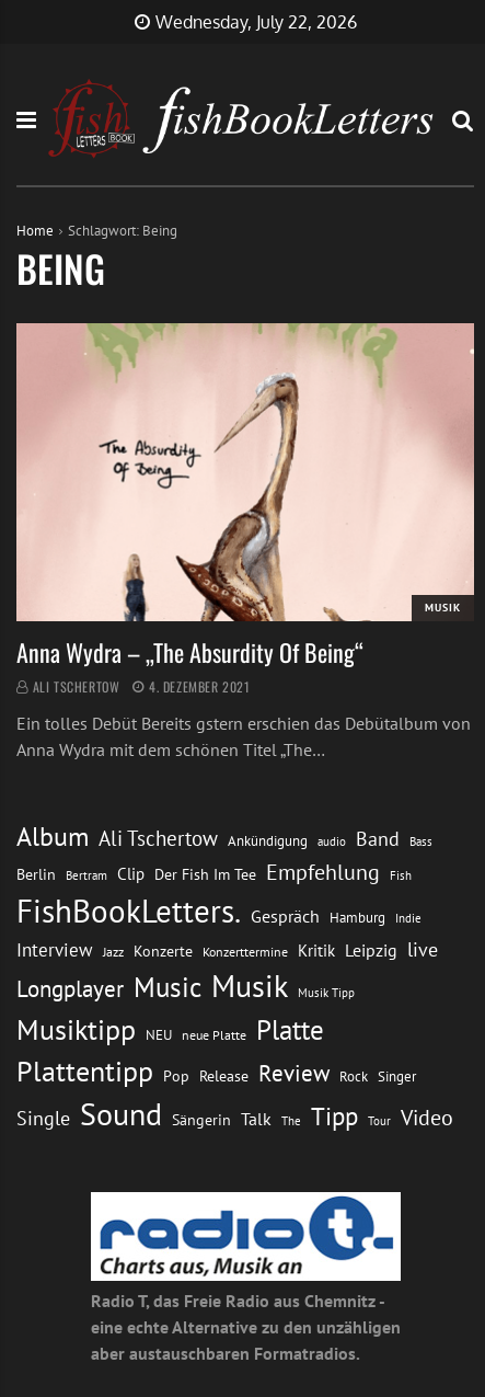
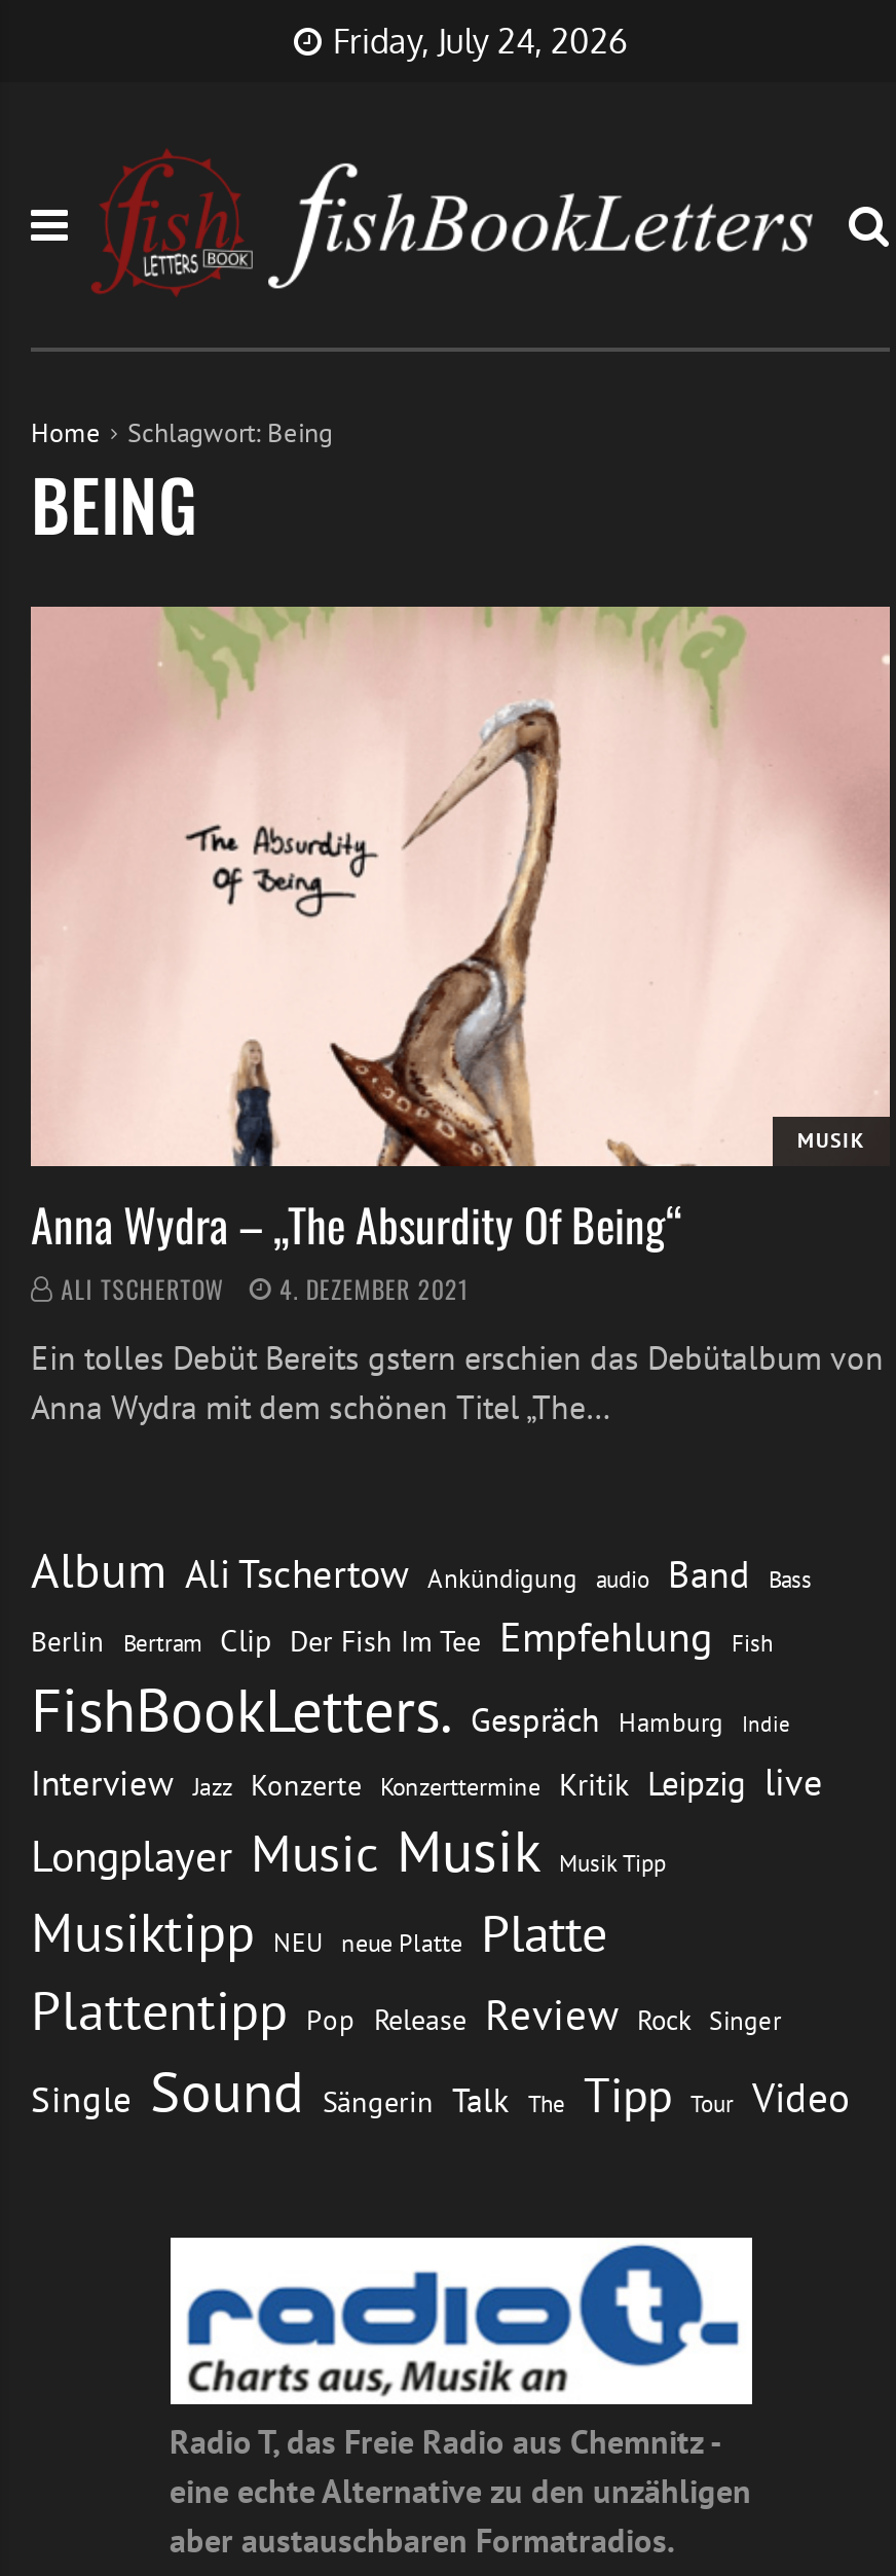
[155,11,356,33] Wednesday, July 22, 2026 -> [333,21,627,62] Friday, July 24, 2026

